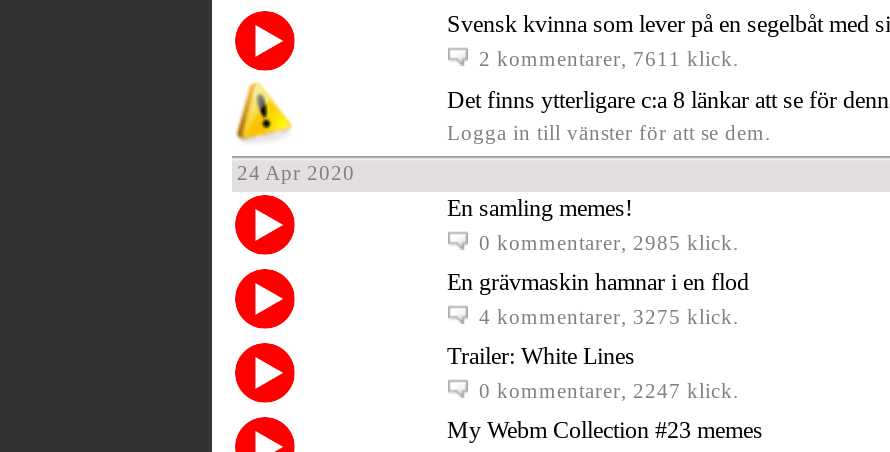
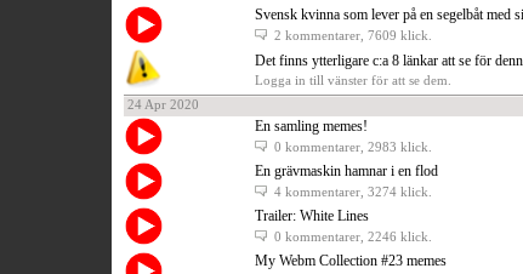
[479,48,739,70] 2 kommentarer, 7611 klick. -> [274,29,431,42] 2 kommentarer, 7609 klick.
[479,232,739,254] 0 kommentarer, 2985 klick. -> [274,141,431,154] 0 kommentarer, 2983 klick.
[479,306,739,328] 4 kommentarer, 3275 klick. -> [274,185,431,199] 4 kommentarer, 3274 klick.
[479,380,739,402] 0 kommentarer, 2247 klick. -> [274,230,431,244] 0 kommentarer, 2246 klick.

